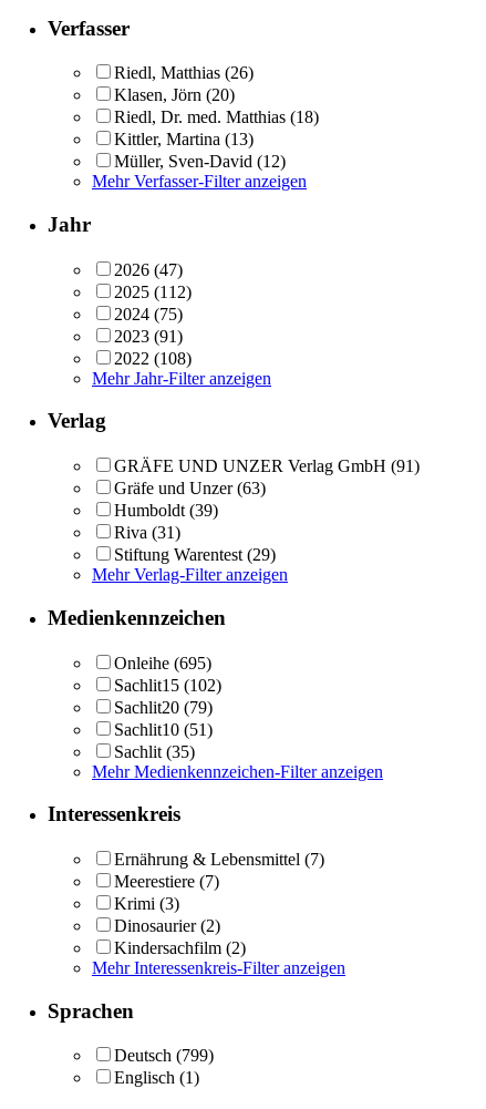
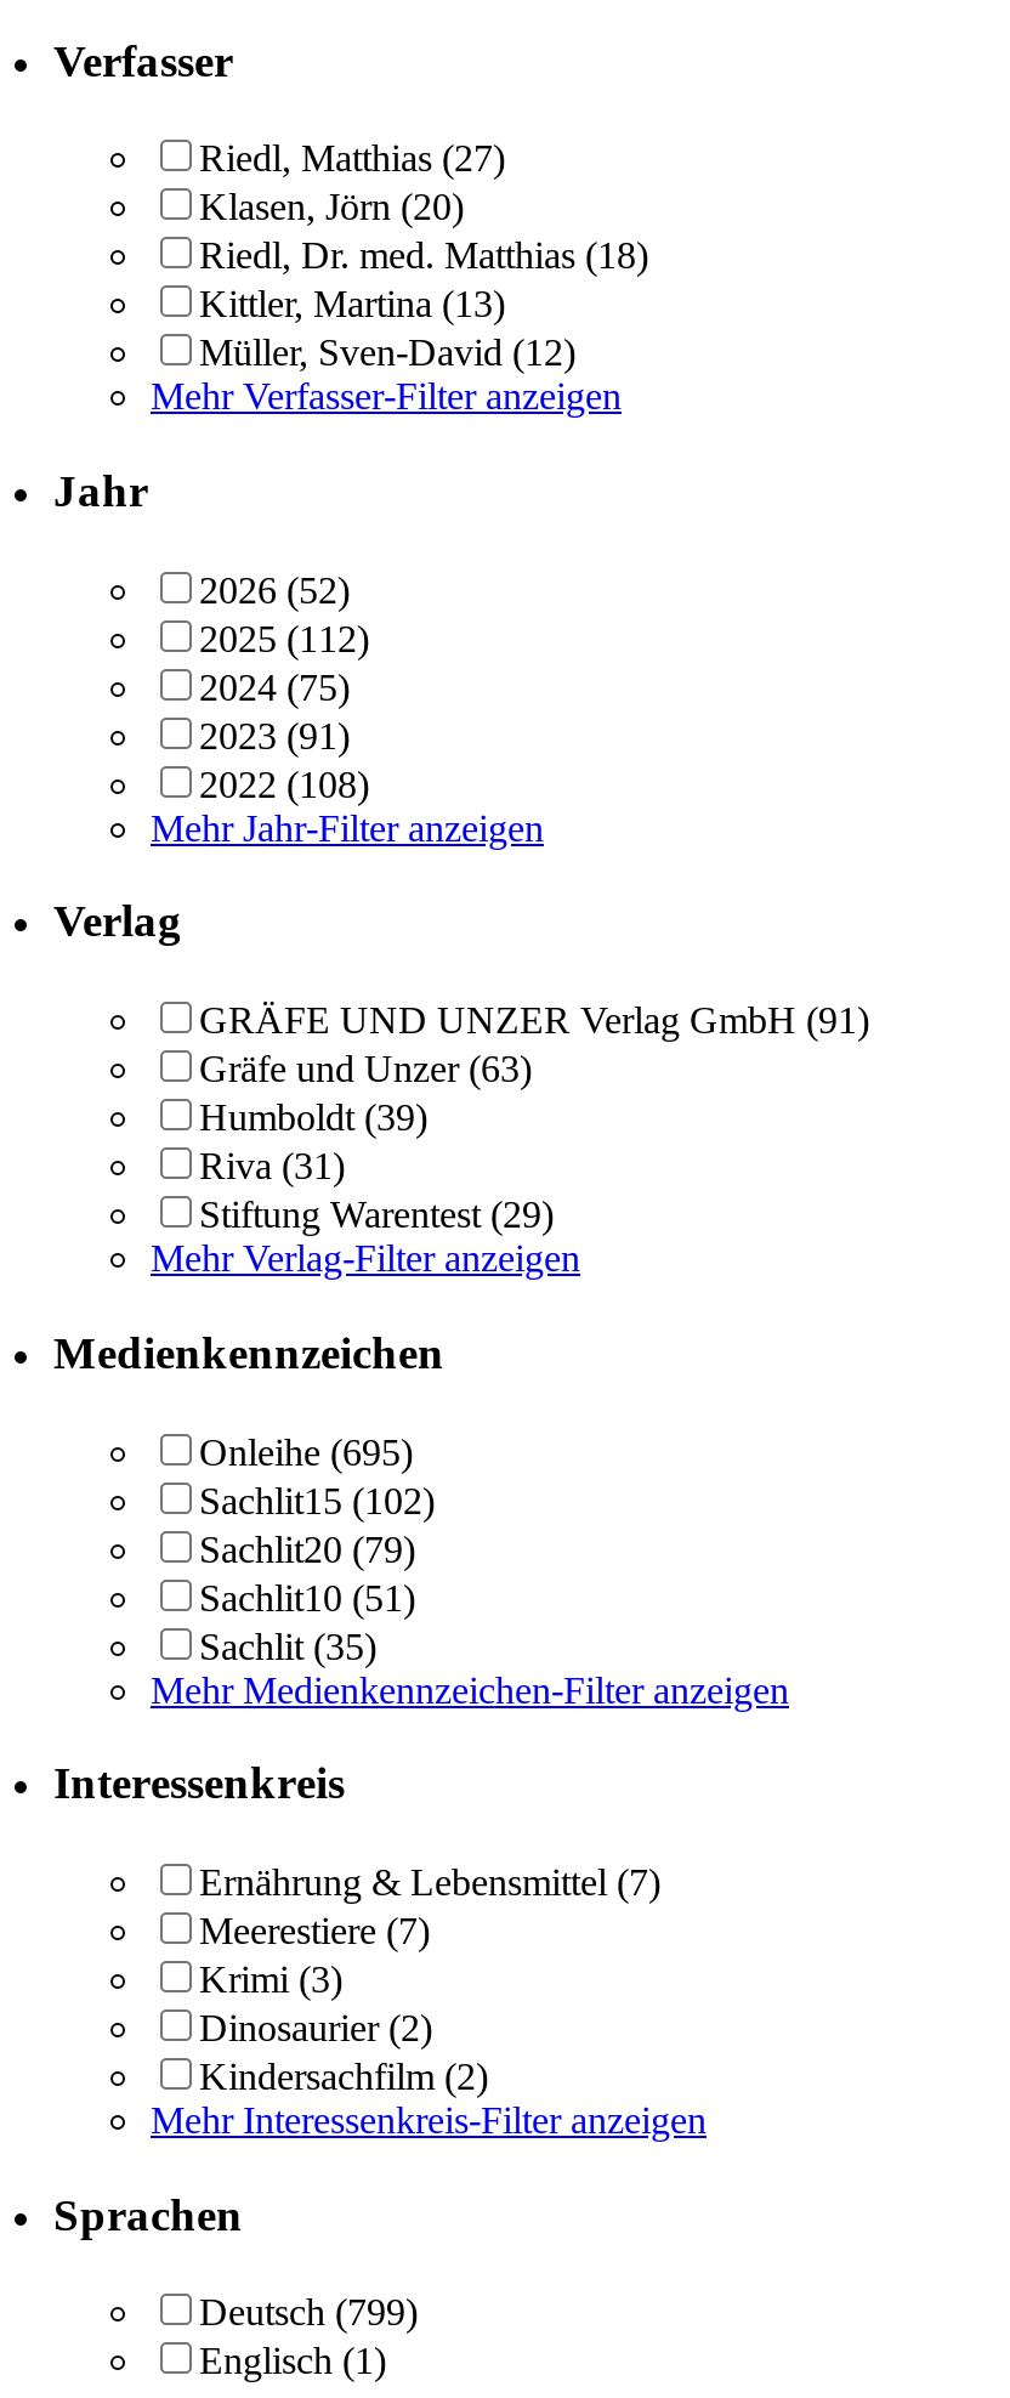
[114,63,254,82] Riedl, Matthias (26) -> [199,138,505,179] Riedl, Matthias (27)
[114,260,183,279] 2026 (47) -> [199,569,350,610] 2026 (52)

